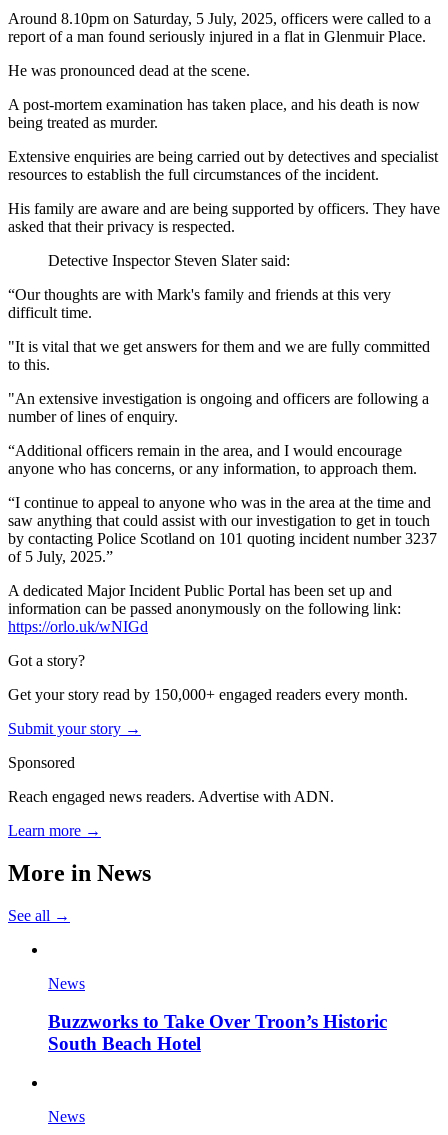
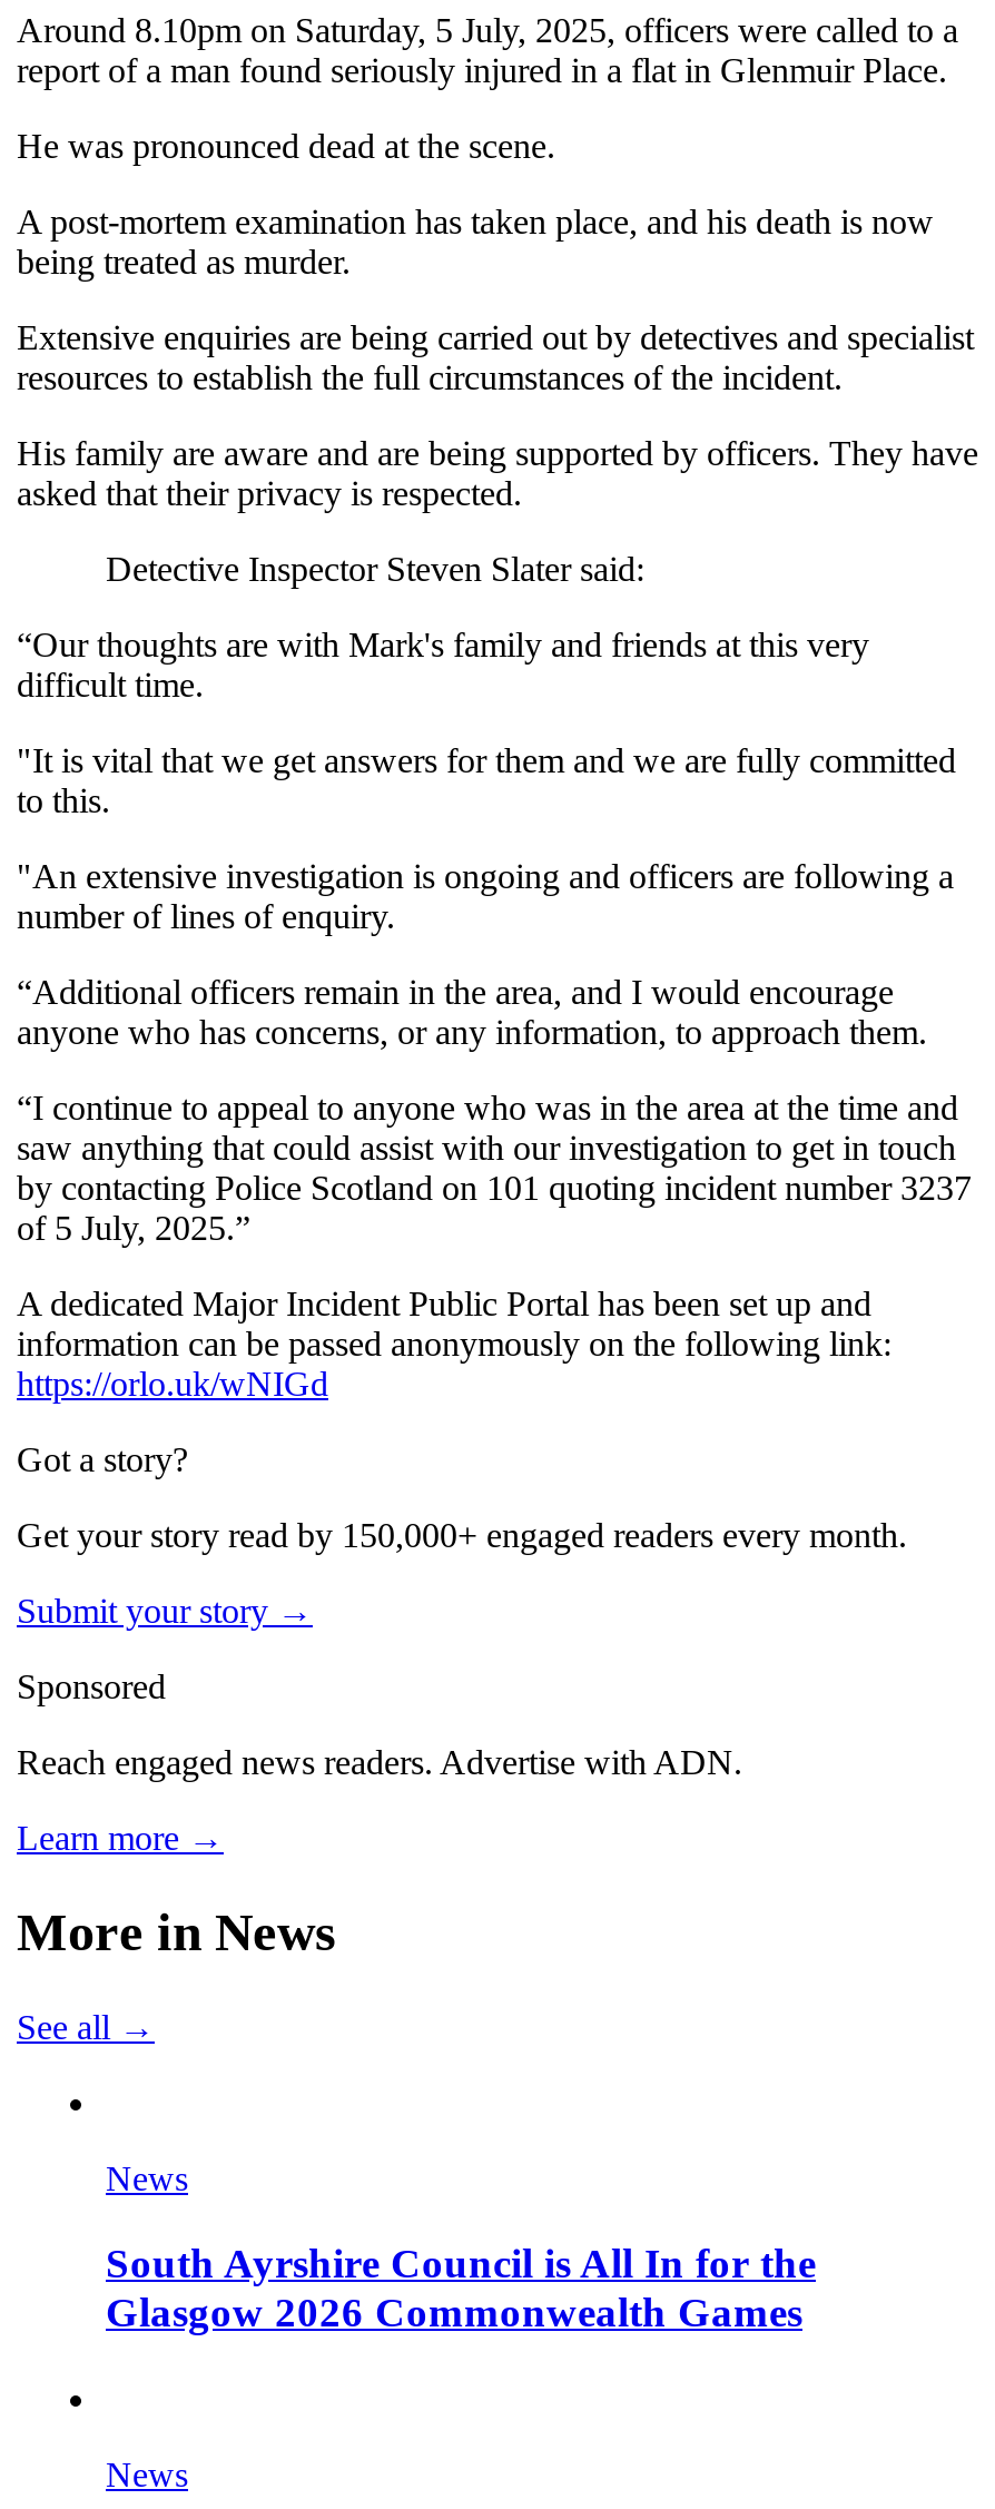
[48,1011,387,1054] Buzzworks to Take Over Troon’s Historic | South Beach Hotel -> [106,2241,816,2336] South Ayrshire Council is All In for the | Glasgow 2026 Commonwealth Games

